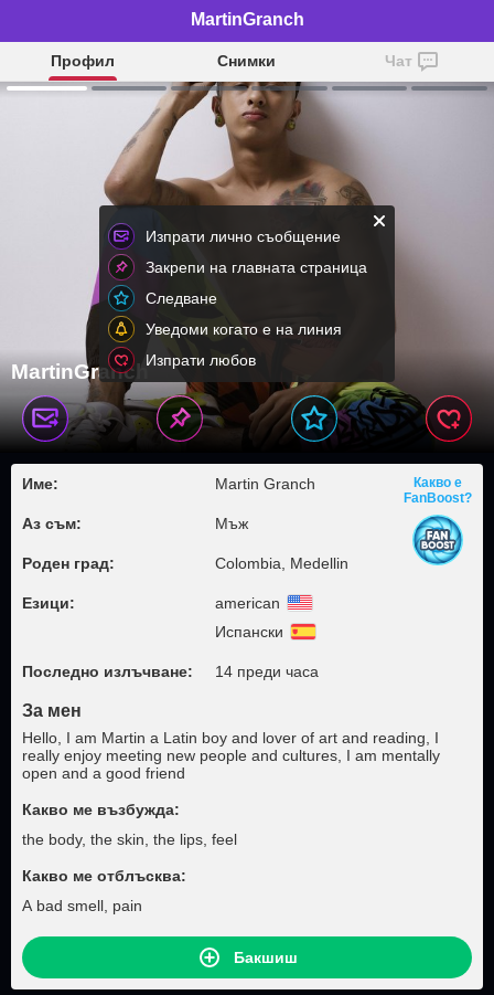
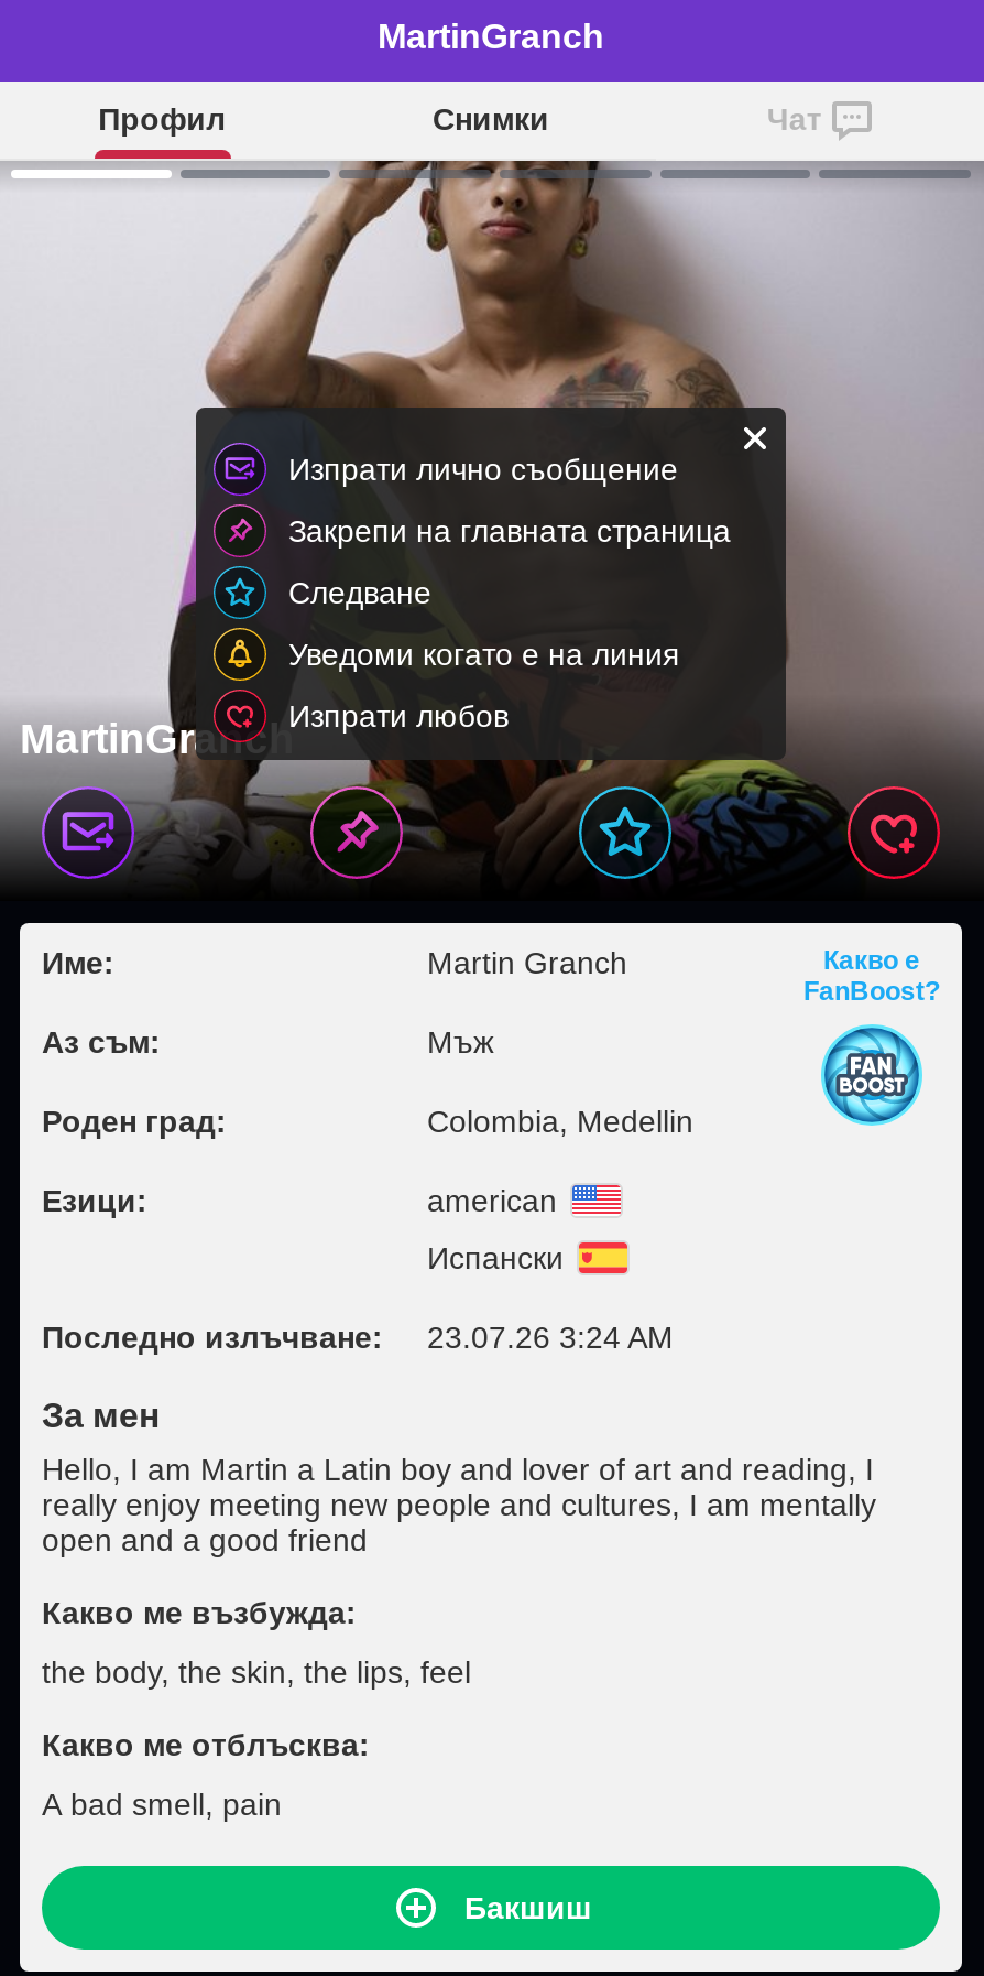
[22,663,319,680] Последно излъчване: 14 преди часа -> [42,1320,674,1355] Последно излъчване: 23.07.26 3:24 AM

